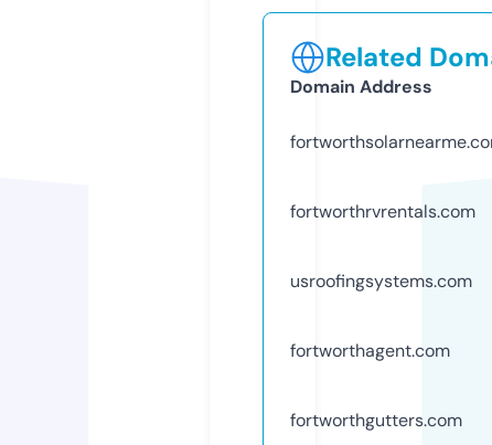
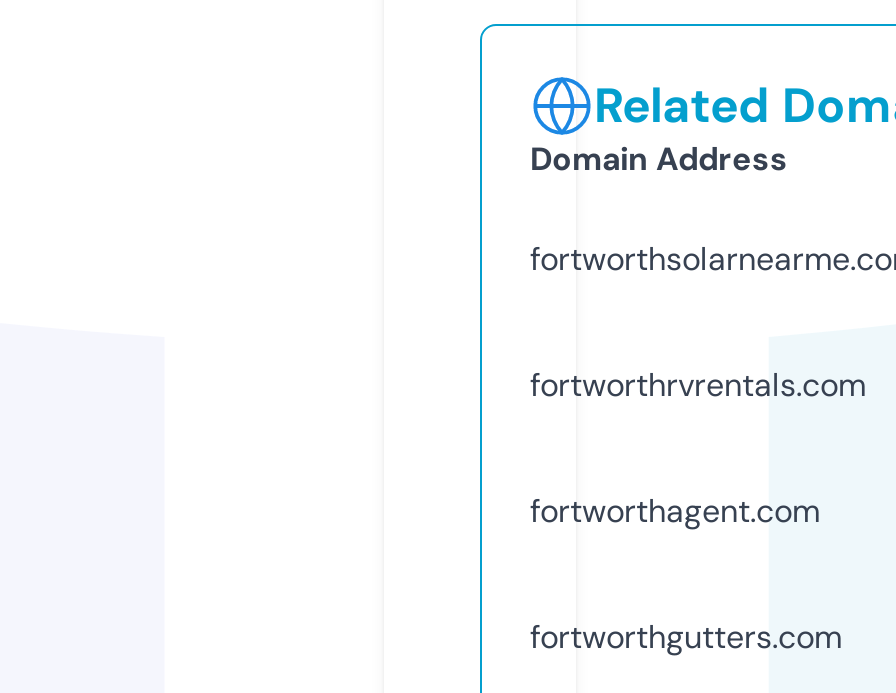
[290,269,472,292] usroofingsystems.com -> none

